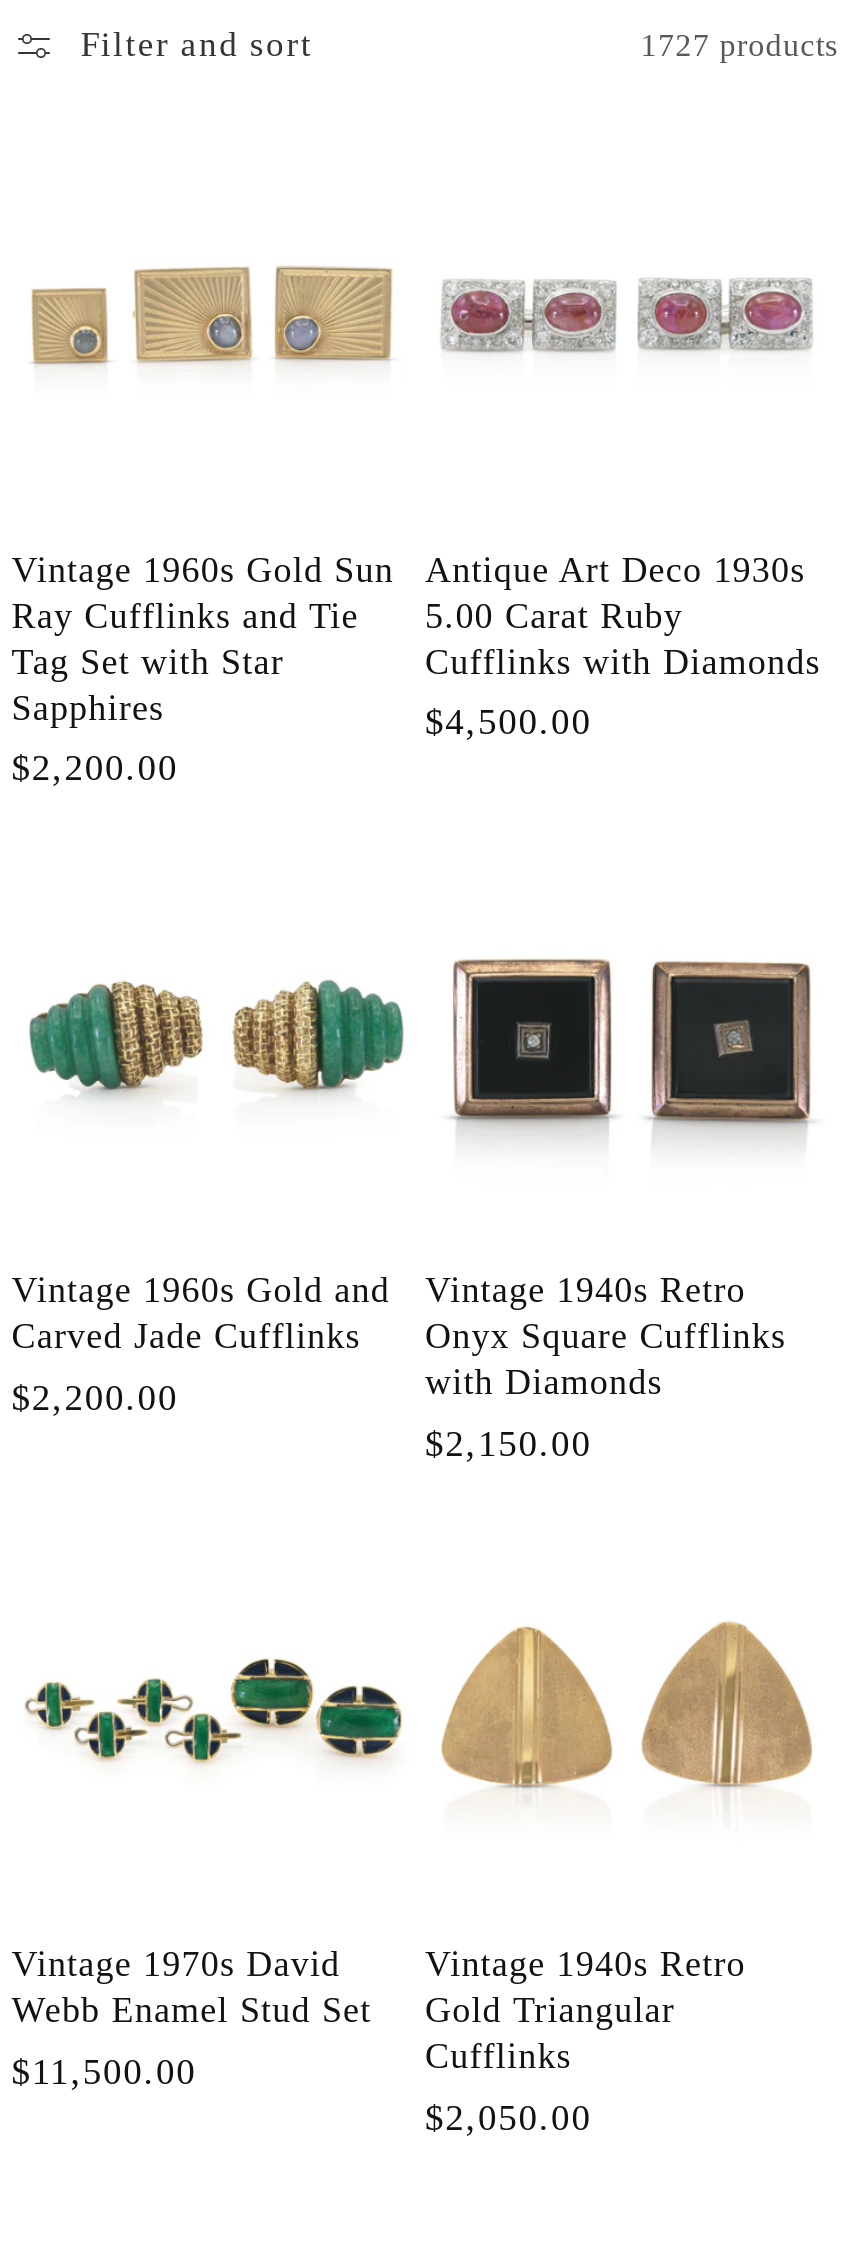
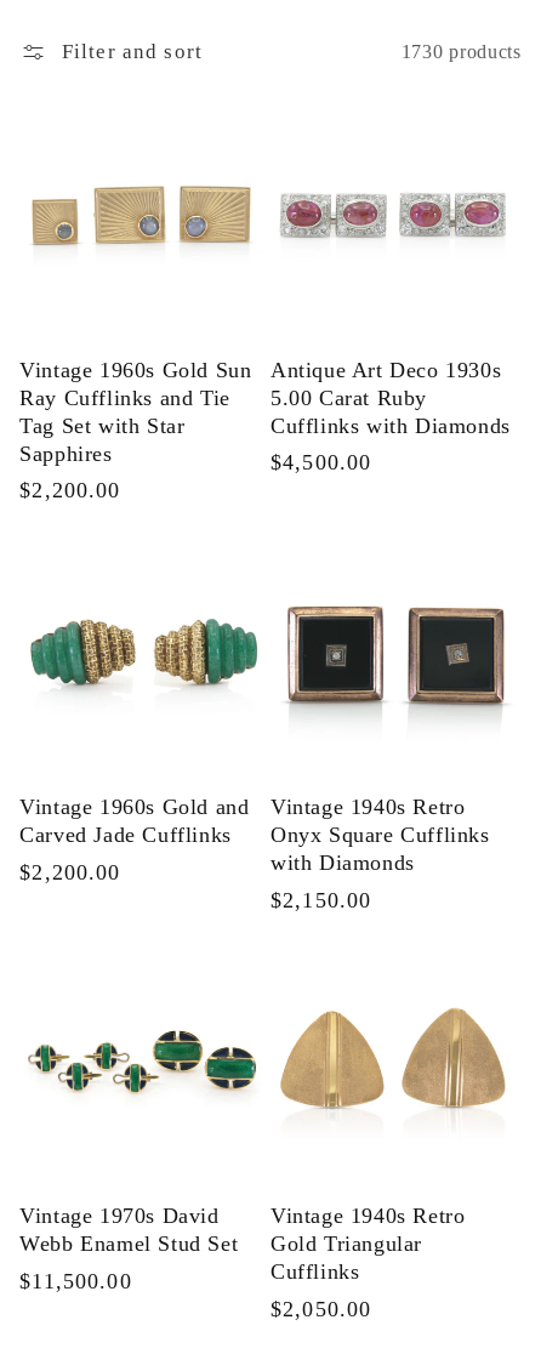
[641,29,839,63] 1727 products -> [401,42,521,62] 1730 products

